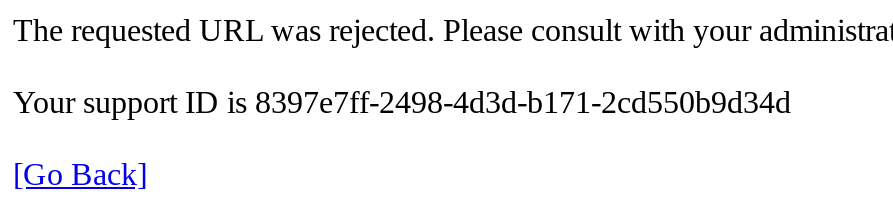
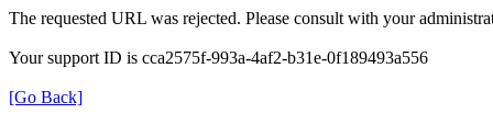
[13,85,791,119] Your support ID is 8397e7ff-2498-4d3d-b171-2cd550b9d34d -> [9,48,428,67] Your support ID is cca2575f-993a-4af2-b31e-0f189493a556

